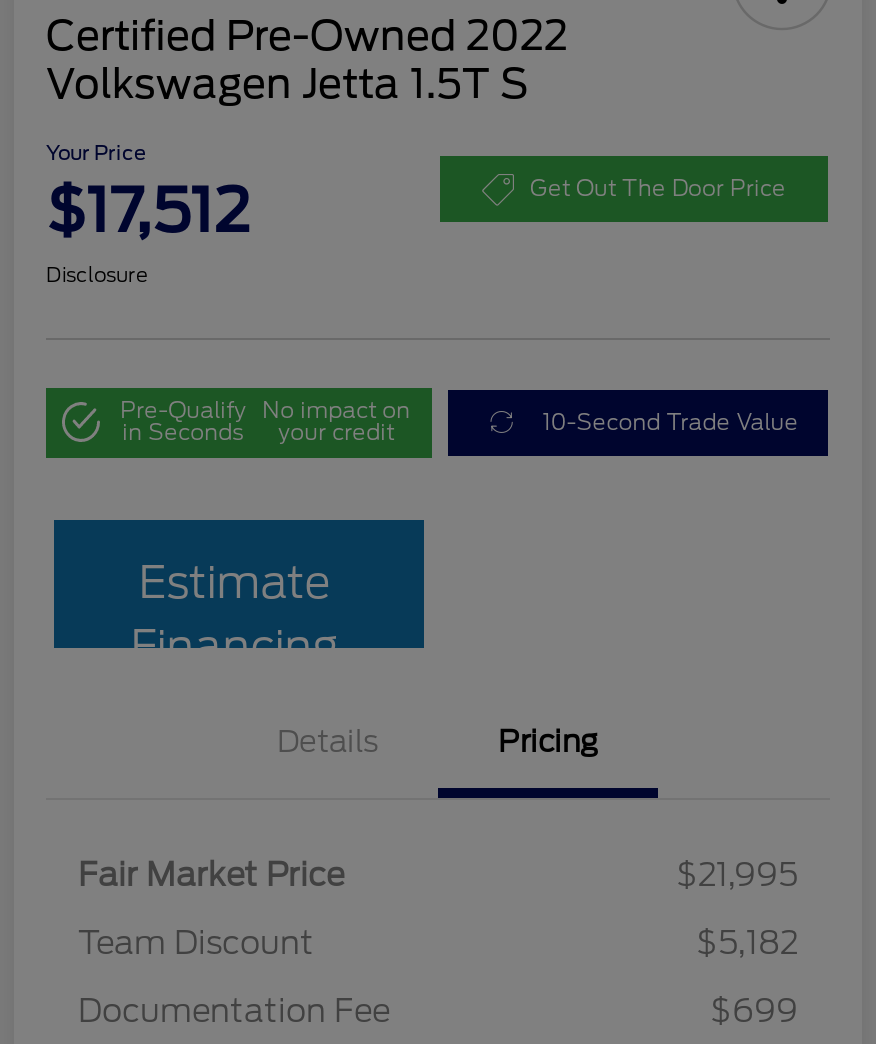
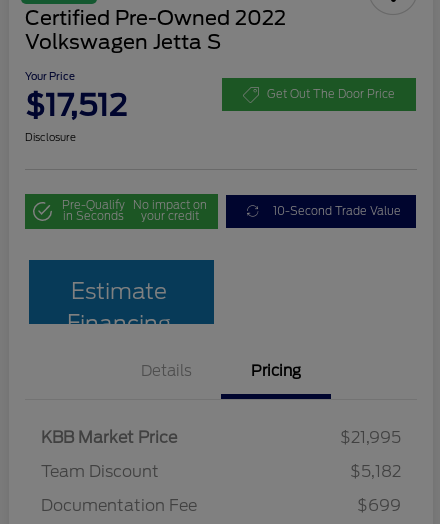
[46,60,528,108] Volkswagen Jetta 1.5T S -> [25,30,221,54] Volkswagen Jetta S
[78,856,344,894] Fair Market Price -> [41,428,177,447] KBB Market Price

